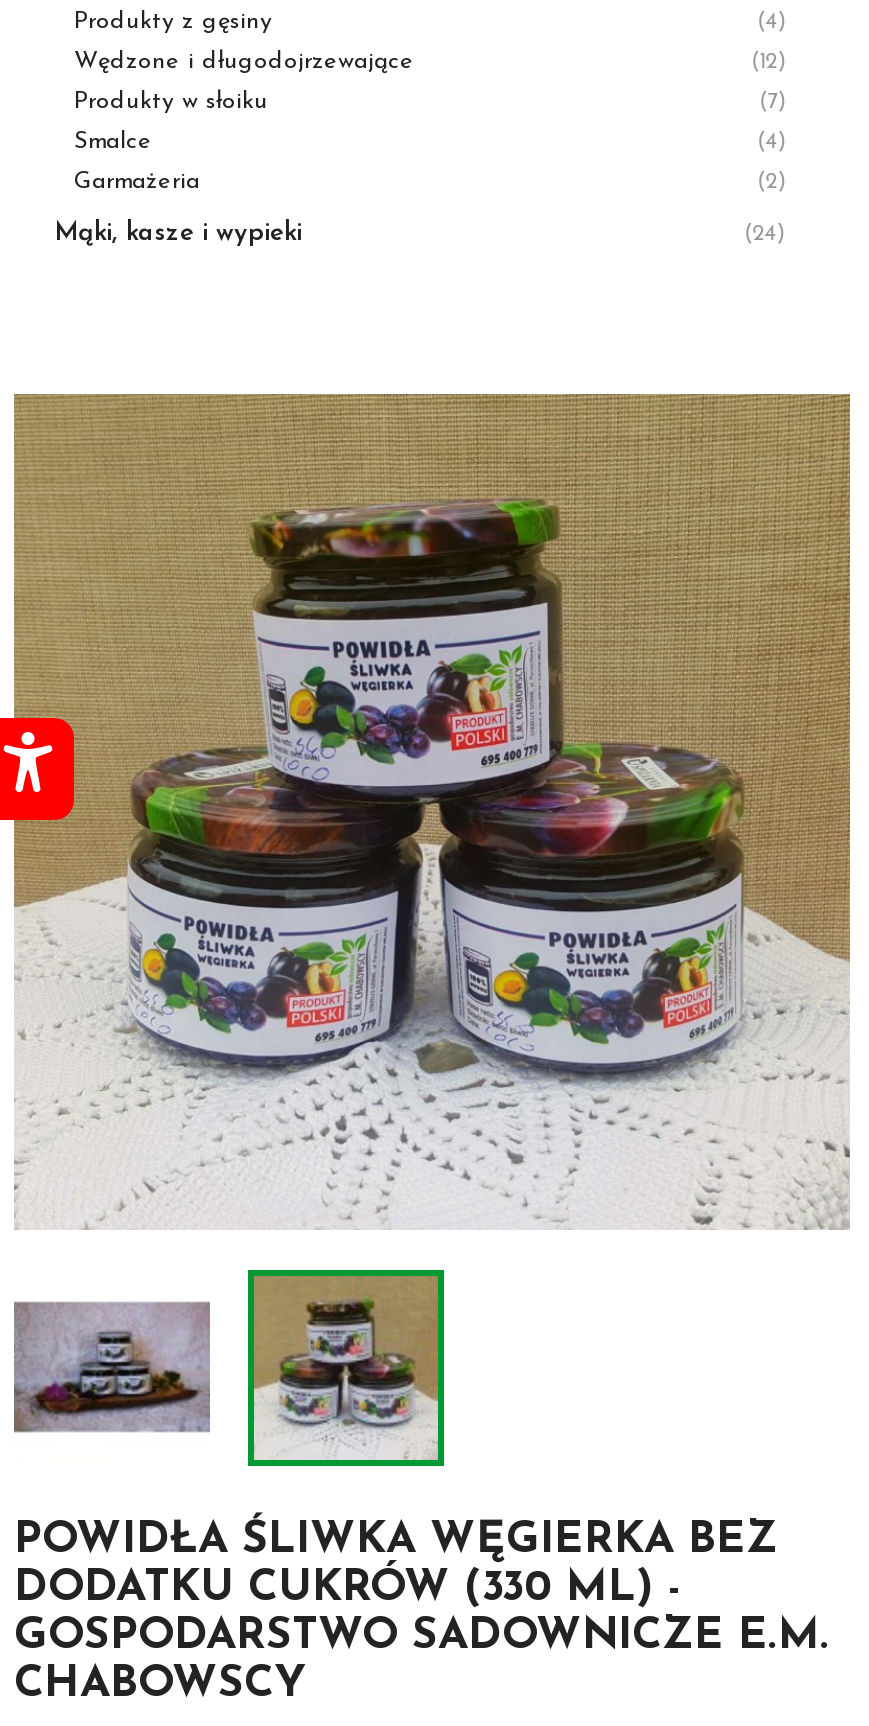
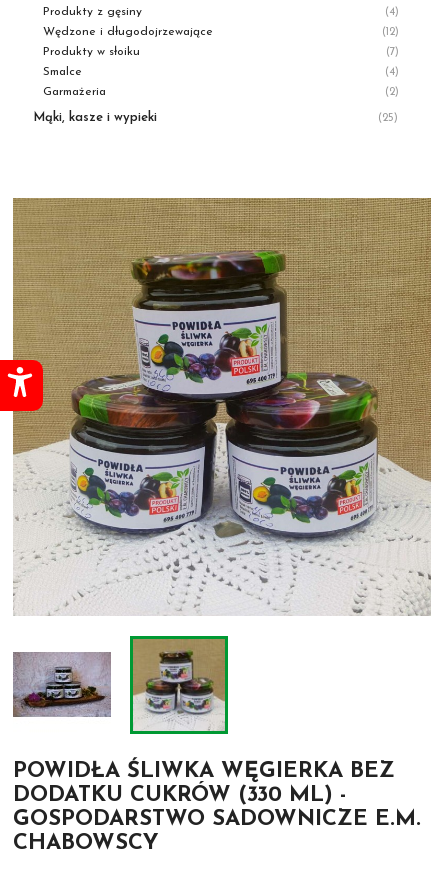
[744,224,784,246] (24) -> [378,113,398,124] (25)

